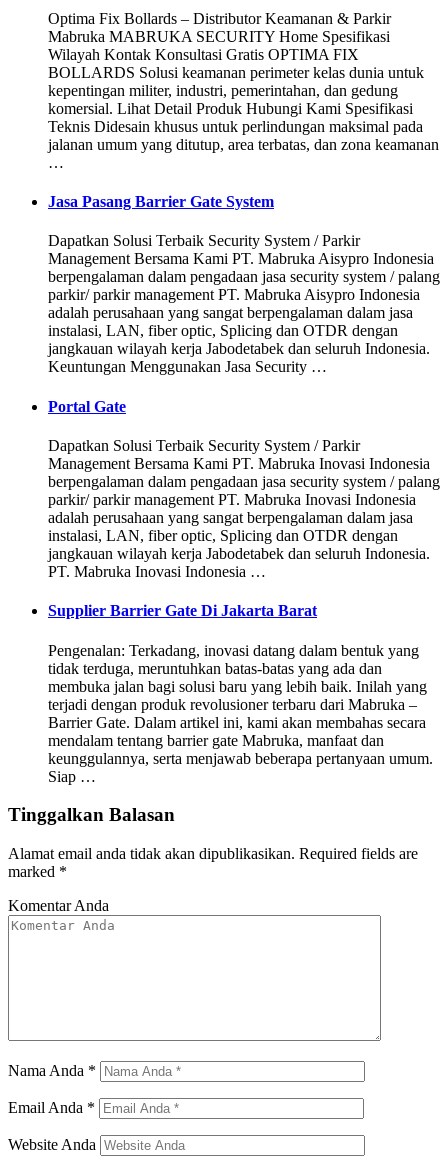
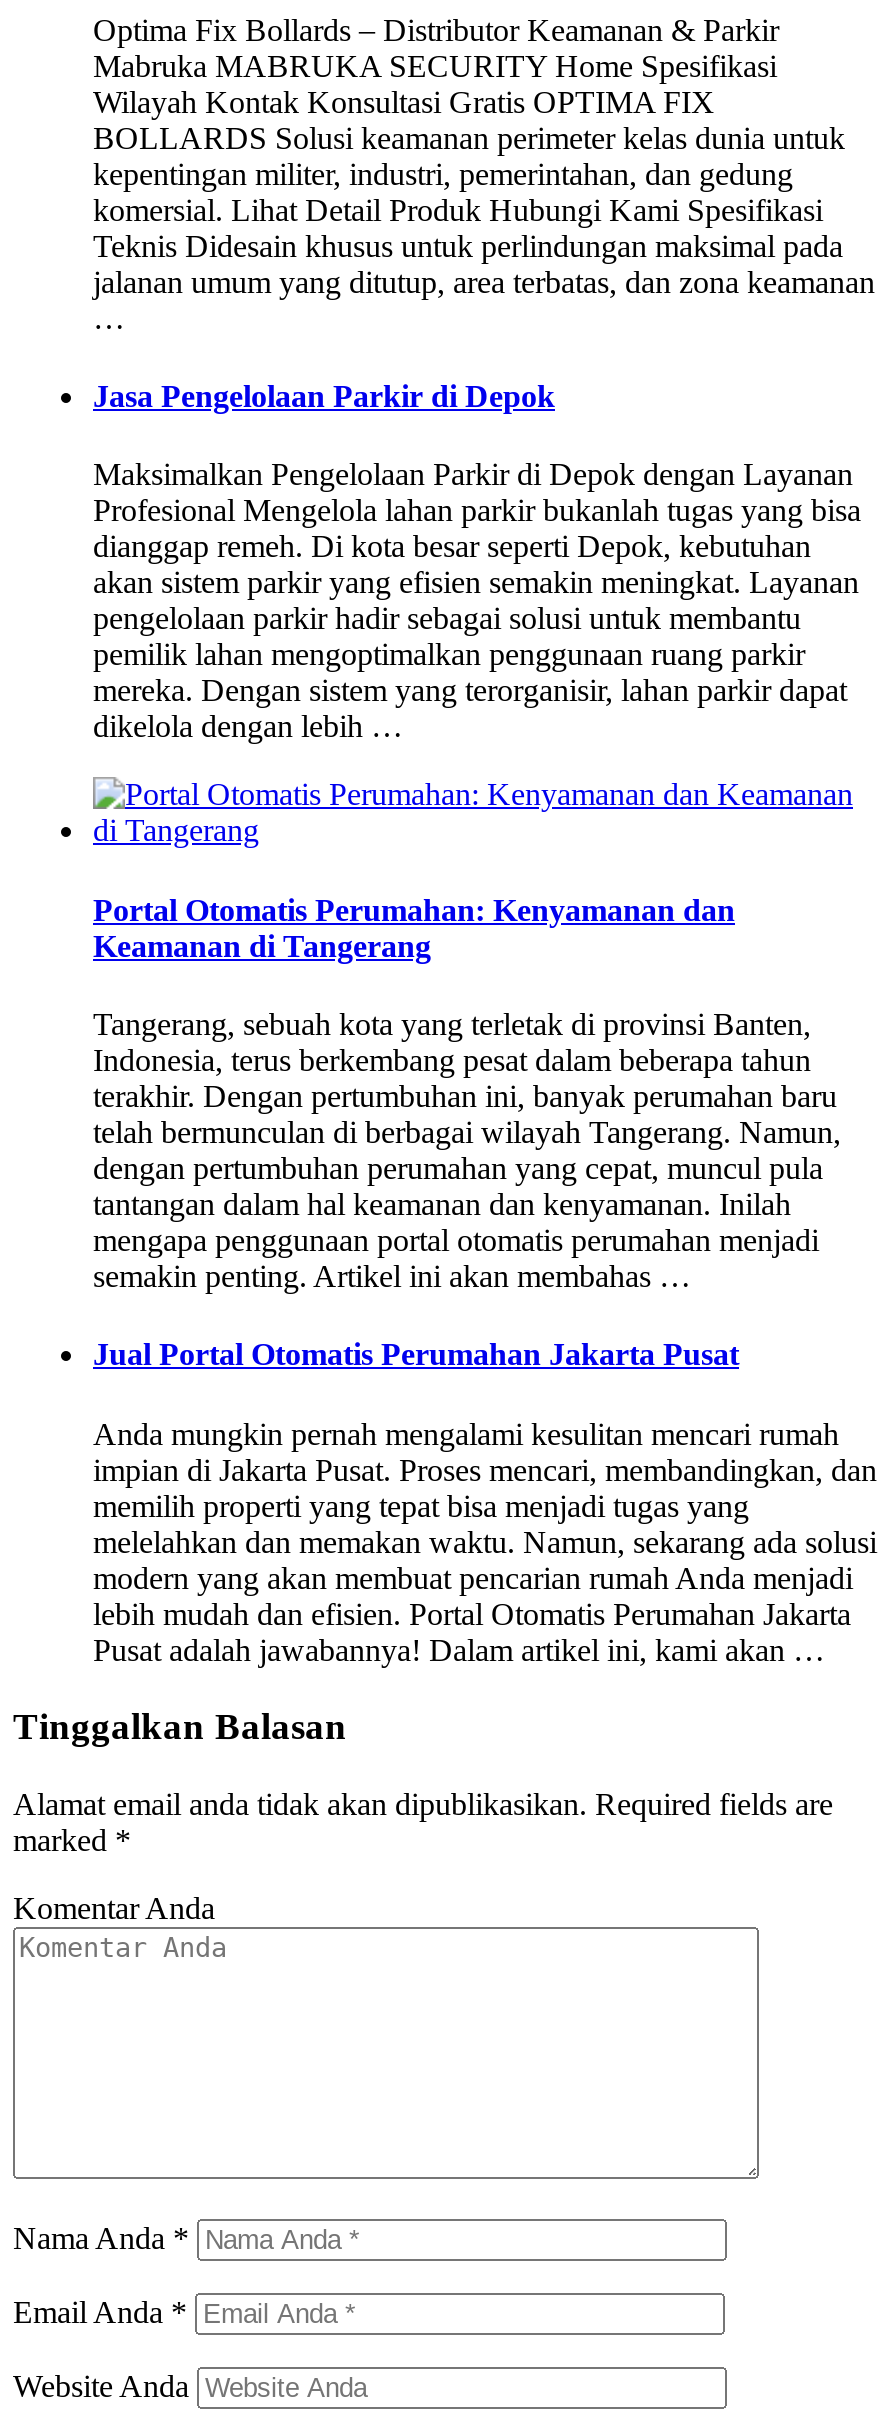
[48,193,274,210] Jasa Pasang Barrier Gate System -> [93,379,555,413] Jasa Pengelolaan Parkir di Depok
[48,232,440,375] Dapatkan Solusi Terbaik Security System / Parkir | Management Bersama Kami PT. Mabruka Aisypro Indonesia | berpengalaman dalam pengadaan jasa security system / palang | parkir/ parkir management PT. Mabruka Aisypro Indonesia | adalah perusahaan yang sangat berpengalaman dalam jasa | instalasi, LAN, fiber optic, Splicing dan OTDR dengan | jangkauan wilayah kerja Jabodetabek dan seluruh Indonesia. | Keuntungan Menggunakan Jasa Security … -> [93,458,861,744] Maksimalkan Pengelolaan Parkir di Depok dengan Layanan | Profesional Mengelola lahan parkir bukanlah tugas yang bisa | dianggap remeh. Di kota besar seperti Depok, kebutuhan | akan sistem parkir yang efisien semakin meningkat. Layanan | pengelolaan parkir hadir sebagai solusi untuk membantu | pemilik lahan mengoptimalkan penggunaan ruang parkir | mereka. Dengan sistem yang terorganisir, lahan parkir dapat | dikelola dengan lebih …
[48,398,126,415] Portal Gate -> [93,892,735,962] Portal Otomatis Perumahan: Kenyamanan dan | Keamanan di Tangerang
[48,437,440,580] Dapatkan Solusi Terbaik Security System / Parkir | Management Bersama Kami PT. Mabruka Inovasi Indonesia | berpengalaman dalam pengadaan jasa security system / palang | parkir/ parkir management PT. Mabruka Inovasi Indonesia | adalah perusahaan yang sangat berpengalaman dalam jasa | instalasi, LAN, fiber optic, Splicing dan OTDR dengan | jangkauan wilayah kerja Jabodetabek dan seluruh Indonesia. | PT. Mabruka Inovasi Indonesia … -> [93,1007,841,1293] Tangerang, sebuah kota yang terletak di provinsi Banten, | Indonesia, terus berkembang pesat dalam beberapa tahun | terakhir. Dengan pertumbuhan ini, banyak perumahan baru | telah bermunculan di berbagai wilayah Tangerang. Namun, | dengan pertumbuhan perumahan yang cepat, muncul pula | tantangan dalam hal keamanan dan kenyamanan. Inilah | mengapa penggunaan portal otomatis perumahan menjadi | semakin penting. Artikel ini akan membahas …
[48,602,317,619] Supplier Barrier Gate Di Jakarta Barat -> [93,1338,739,1372] Jual Portal Otomatis Perumahan Jakarta Pusat
[48,641,433,784] Pengenalan: Terkadang, inovasi datang dalam bentuk yang | tidak terduga, meruntuhkan batas-batas yang ada dan | membuka jalan bagi solusi baru yang lebih baik. Inilah yang | terjadi dengan produk revolusioner terbaru dari Mabruka – | Barrier Gate. Dalam artikel ini, kami akan membahas secara | mendalam tentang barrier gate Mabruka, manfaat dan | keunggulannya, serta menjawab beberapa pertanyaan umum. | Siap … -> [93,1416,877,1666] Anda mungkin pernah mengalami kesulitan mencari rumah | impian di Jakarta Pusat. Proses mencari, membandingkan, dan | memilih properti yang tepat bisa menjadi tugas yang | melelahkan dan memakan waktu. Namun, sekarang ada solusi | modern yang akan membuat pencarian rumah Anda menjadi | lebih mudah dan efisien. Portal Otomatis Perumahan Jakarta | Pusat adalah jawabannya! Dalam artikel ini, kami akan …

